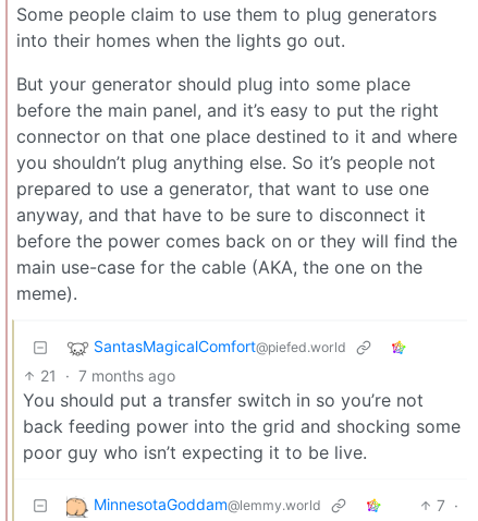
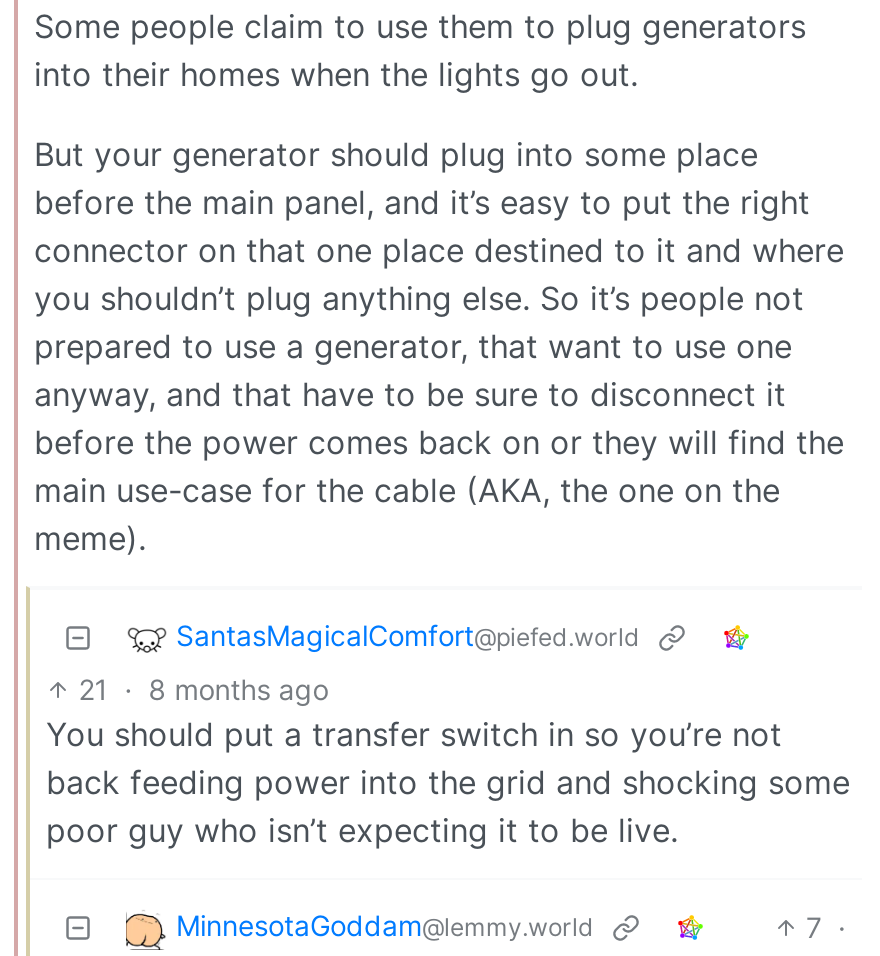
[41,366,176,385] 21 · 7 months ago -> [78,672,328,706] 21 · 8 months ago

